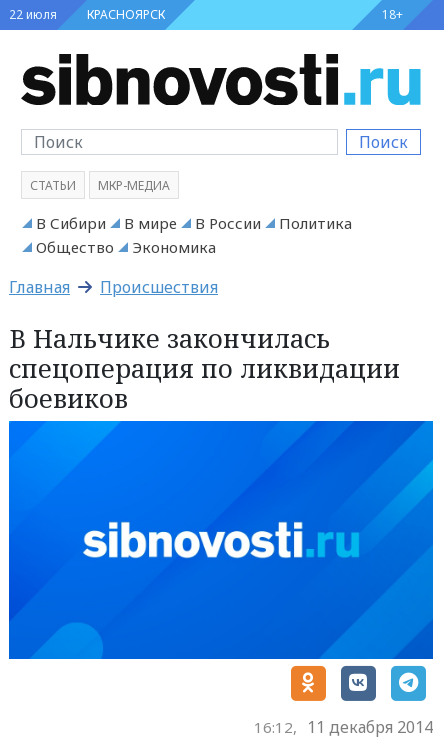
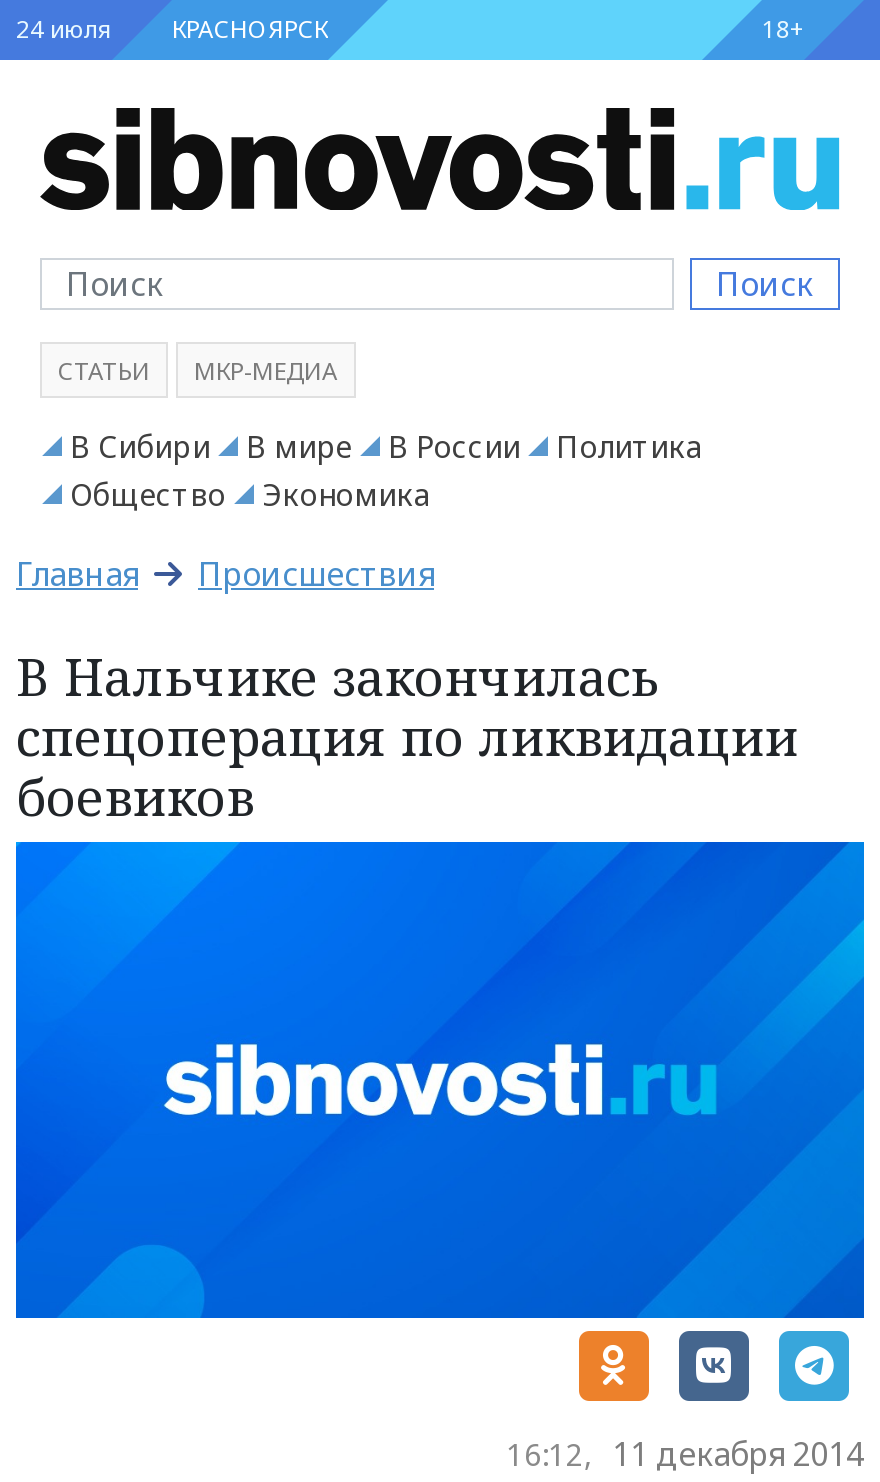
[9,6,165,23] 22 июля КРАСНОЯРСК -> [16,12,328,46] 24 июля КРАСНОЯРСК

